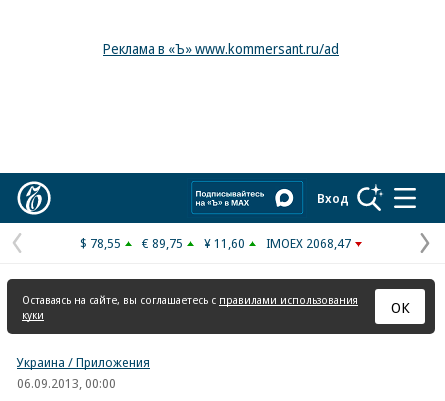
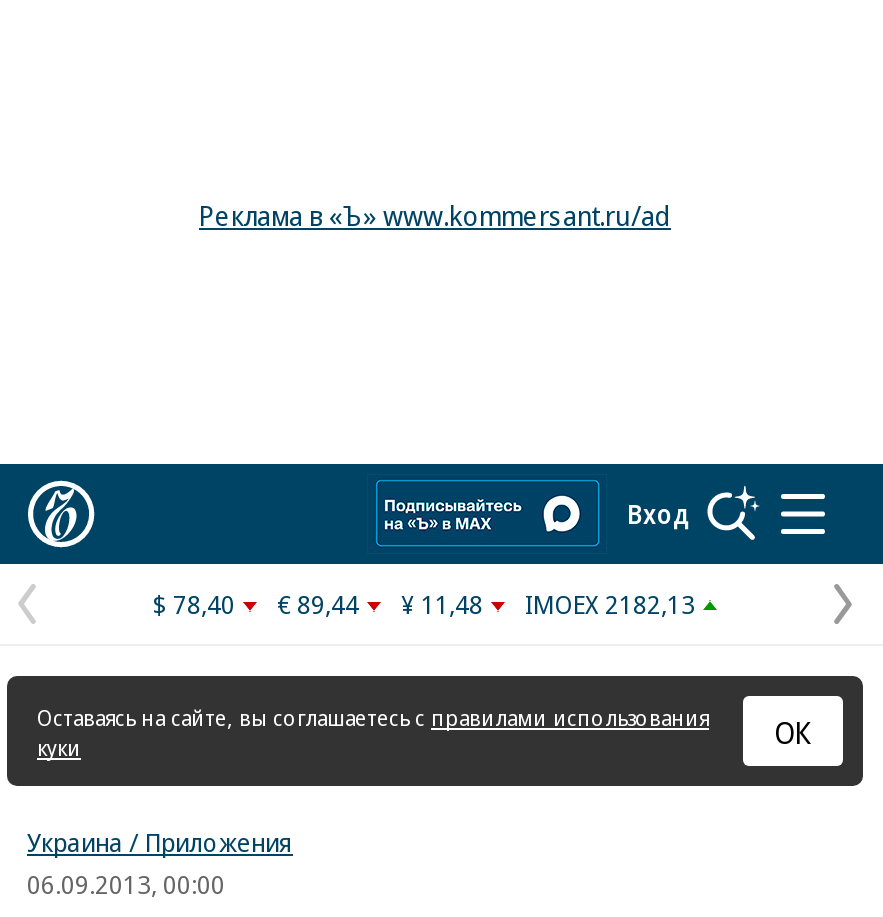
[80,234,121,252] $ 78,55 -> [153,586,235,622] $ 78,40
[142,234,183,252] € 89,75 -> [277,586,359,622] € 89,44
[204,234,245,252] ¥ 11,60 -> [401,586,483,622] ¥ 11,48
[266,234,351,252] IMOEX 2068,47 -> [525,586,695,622] IMOEX 2182,13

